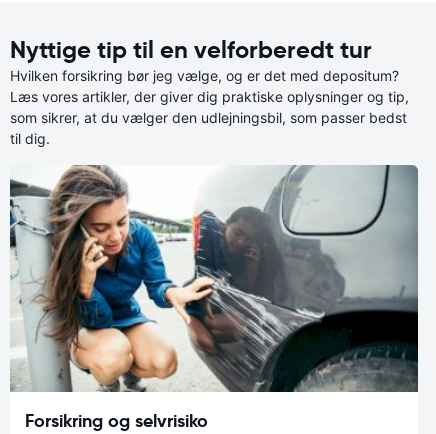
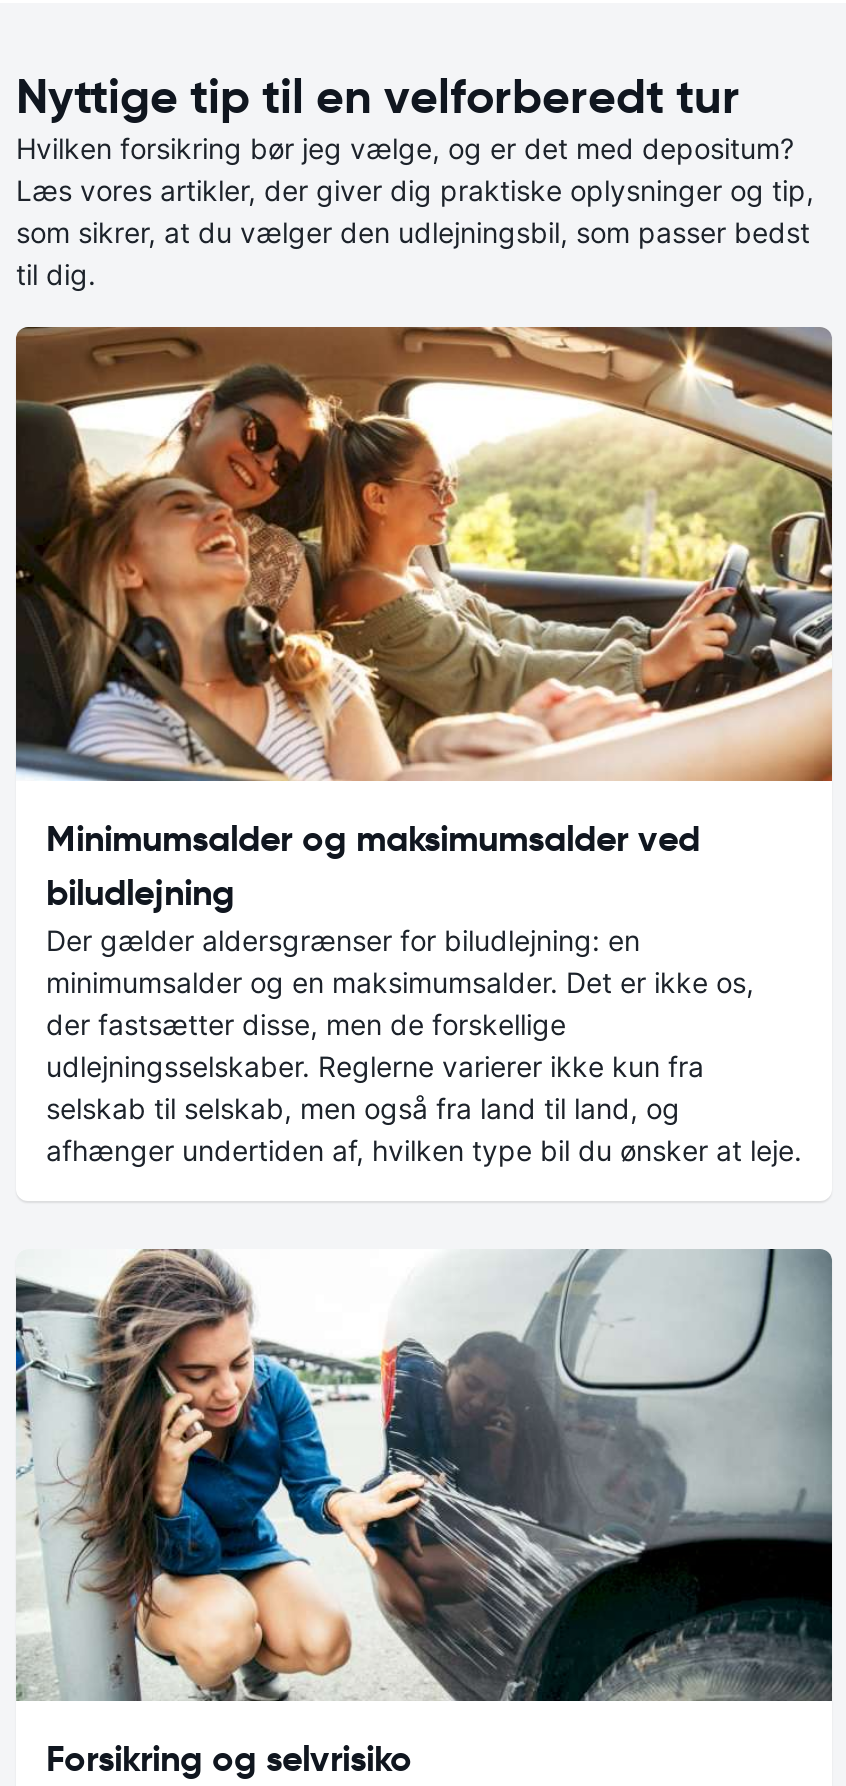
none -> [14,325,834,1166] [image] | Minimumsalder og maksimumsalder ved | biludlejning | Der gælder aldersgrænser for biludlejning: en | minimumsalder og en maksimumsalder. Det er ikke os, | der fastsætter disse, men de forskellige | udlejningsselskaber. Reglerne varierer ikke kun fra | selskab til selskab, men også fra land til land, og | afhænger undertiden af, hvilken type bil du ønsker at leje.

